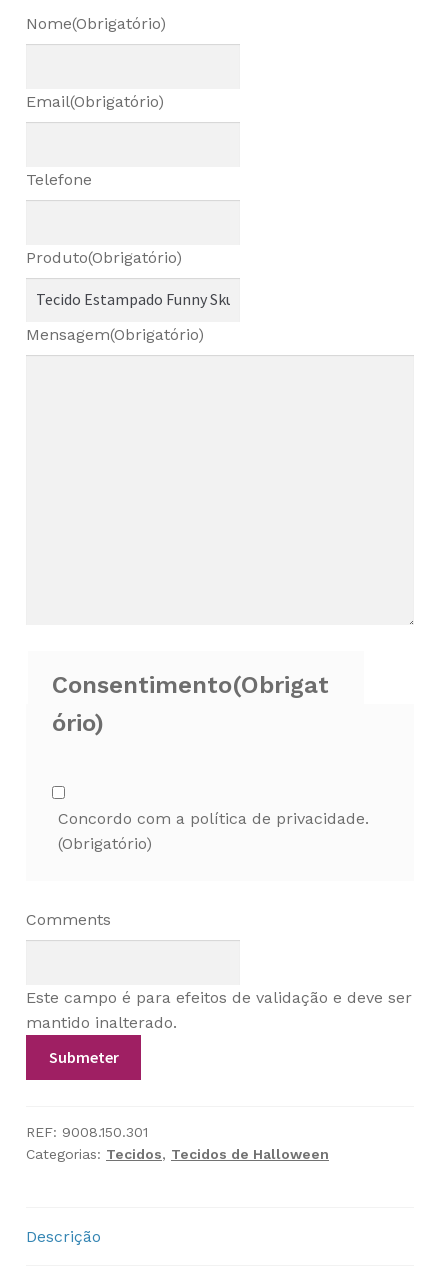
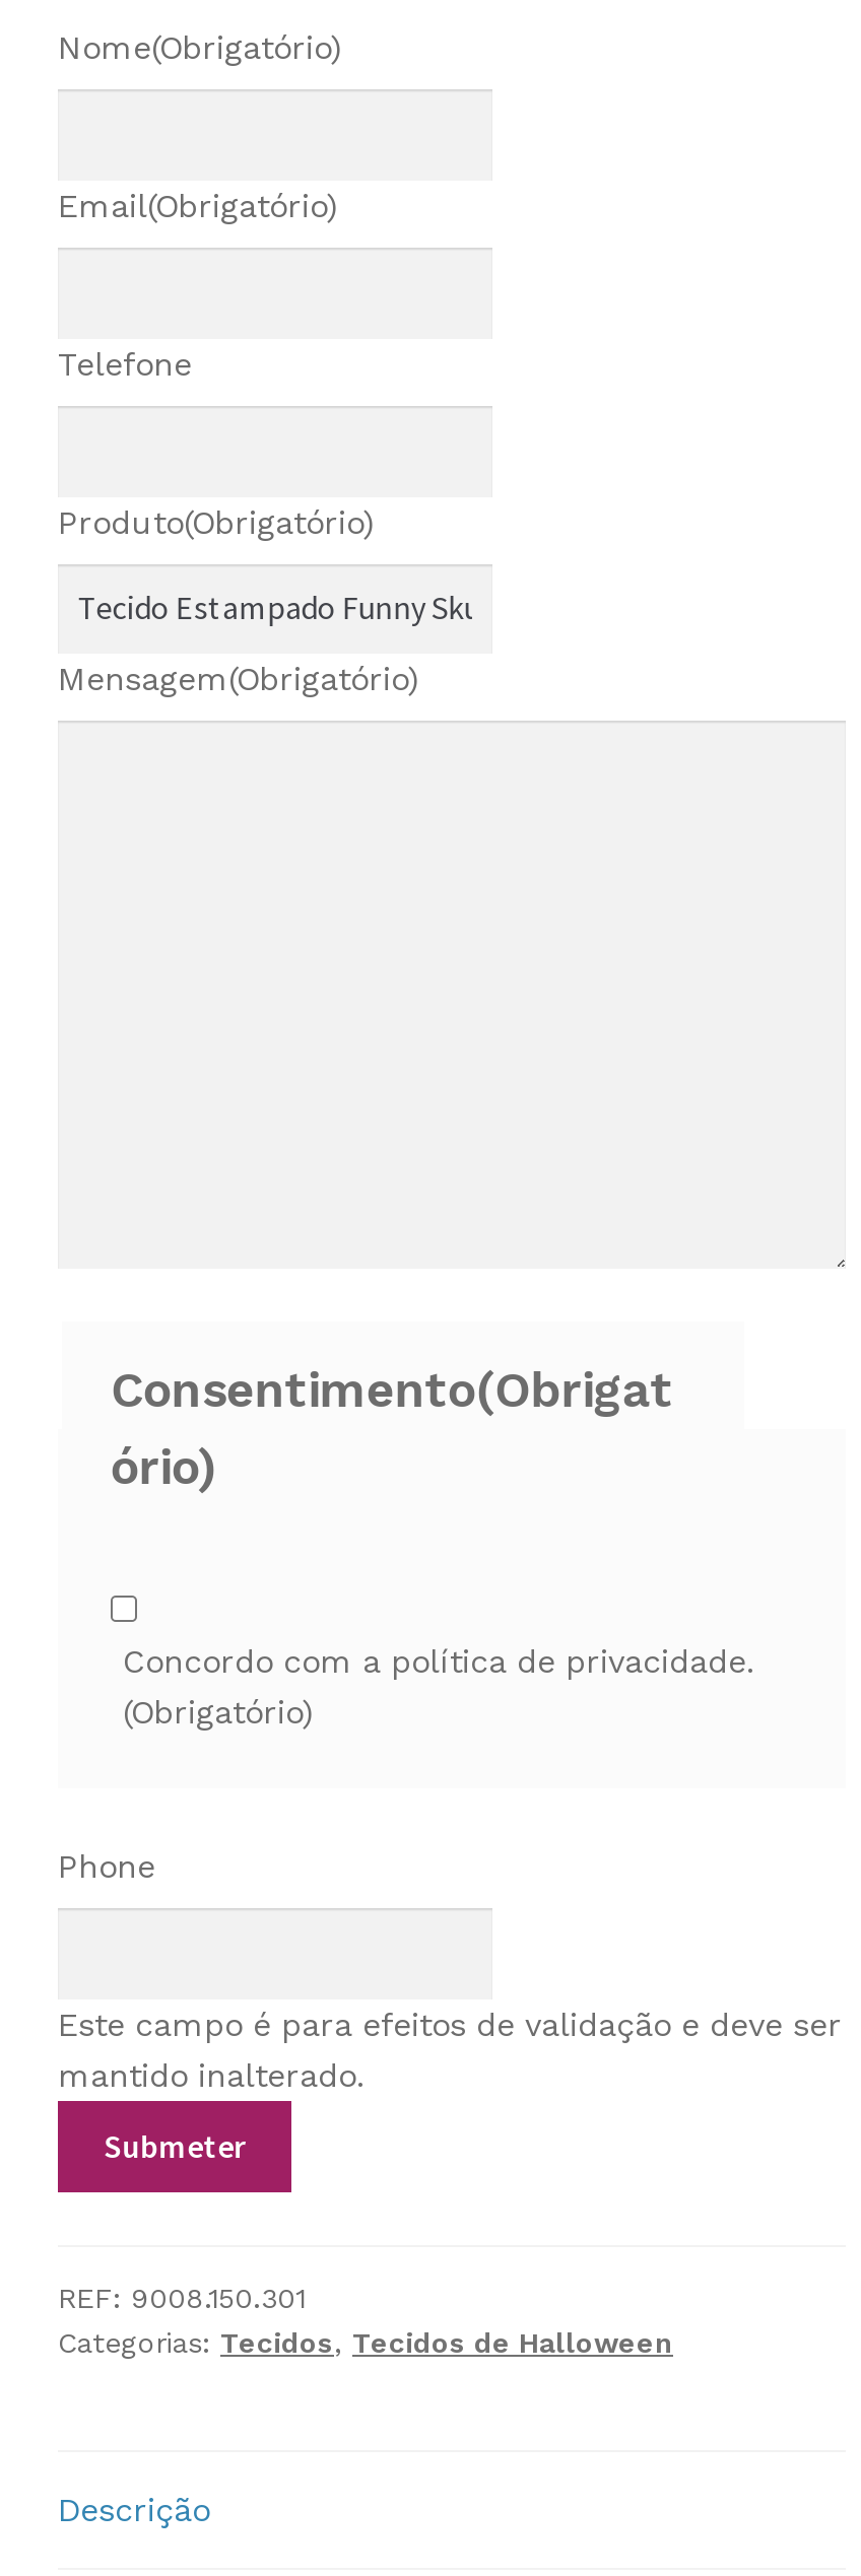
[26,910,111,929] Comments -> [58,1848,155,1887] Phone

